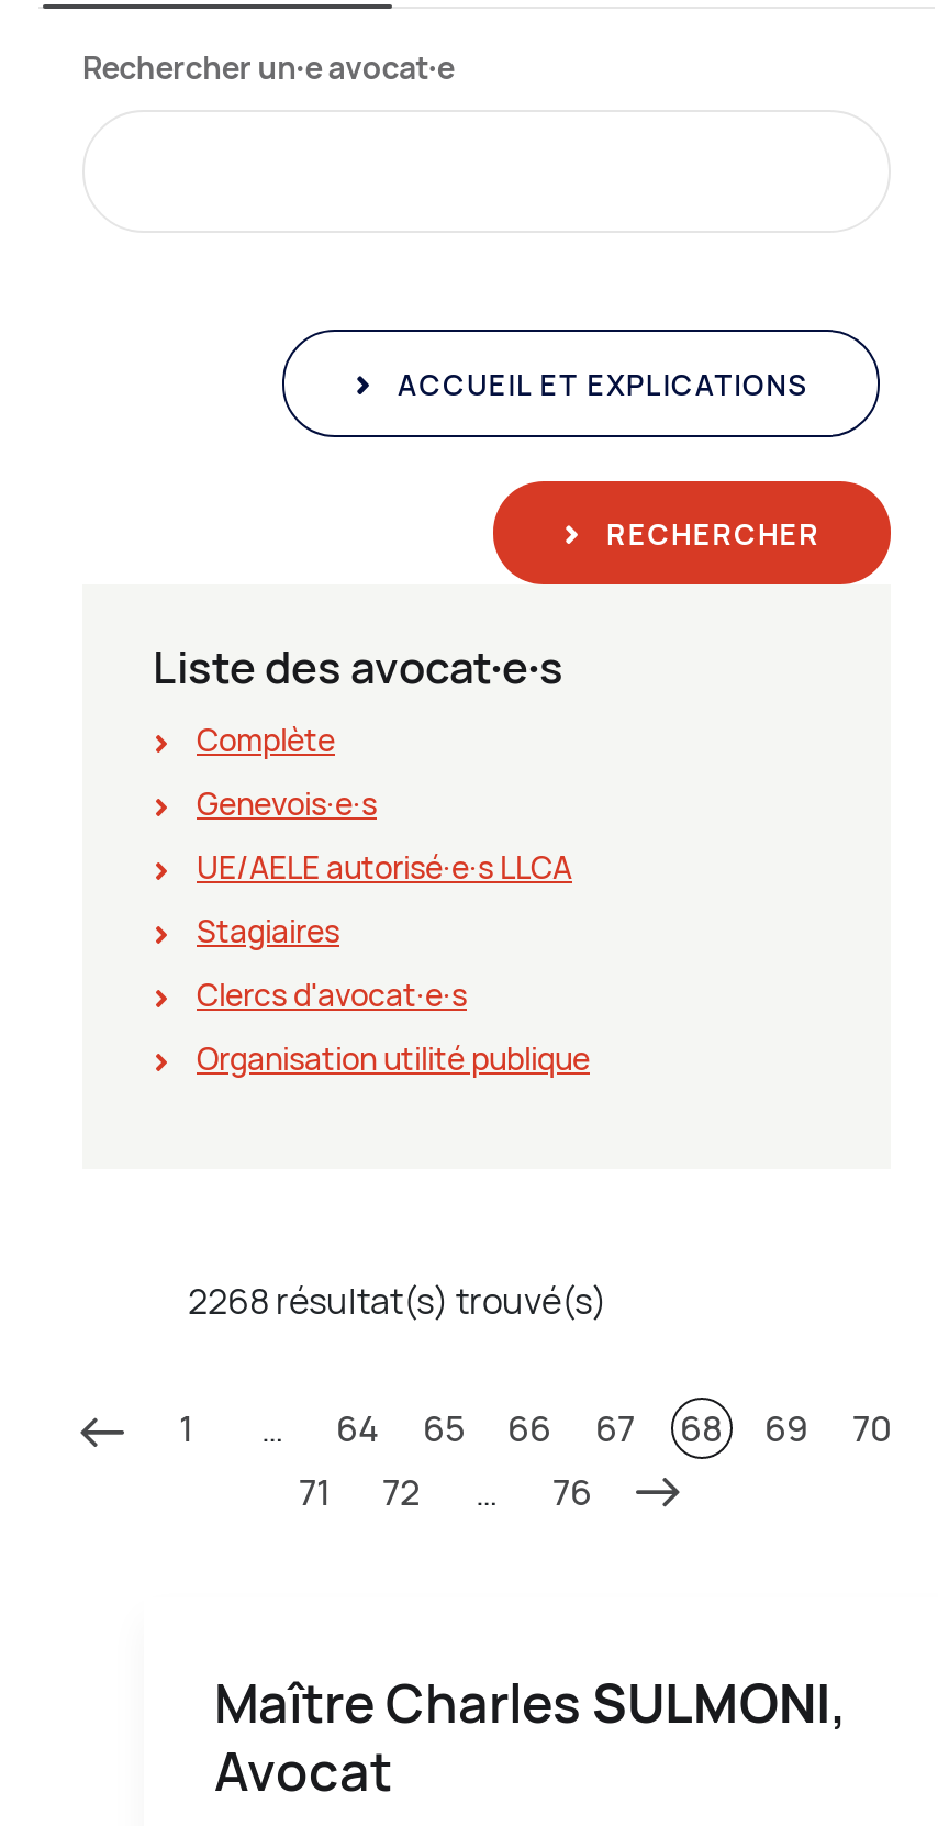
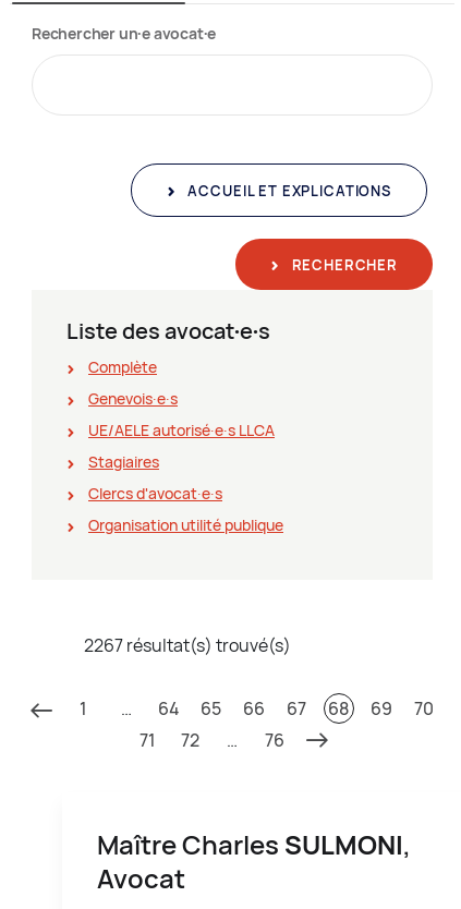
[188,1276,607,1325] 2268 résultat(s) trouvé(s) -> [84,633,291,657] 2267 résultat(s) trouvé(s)

